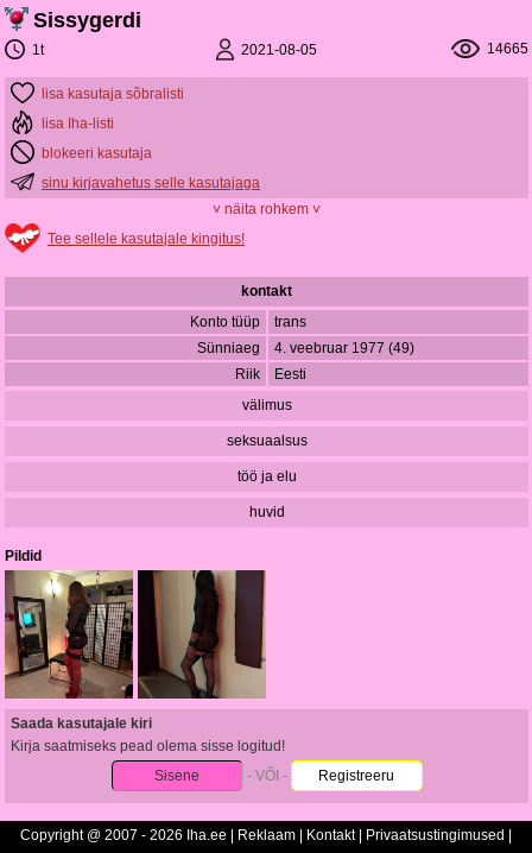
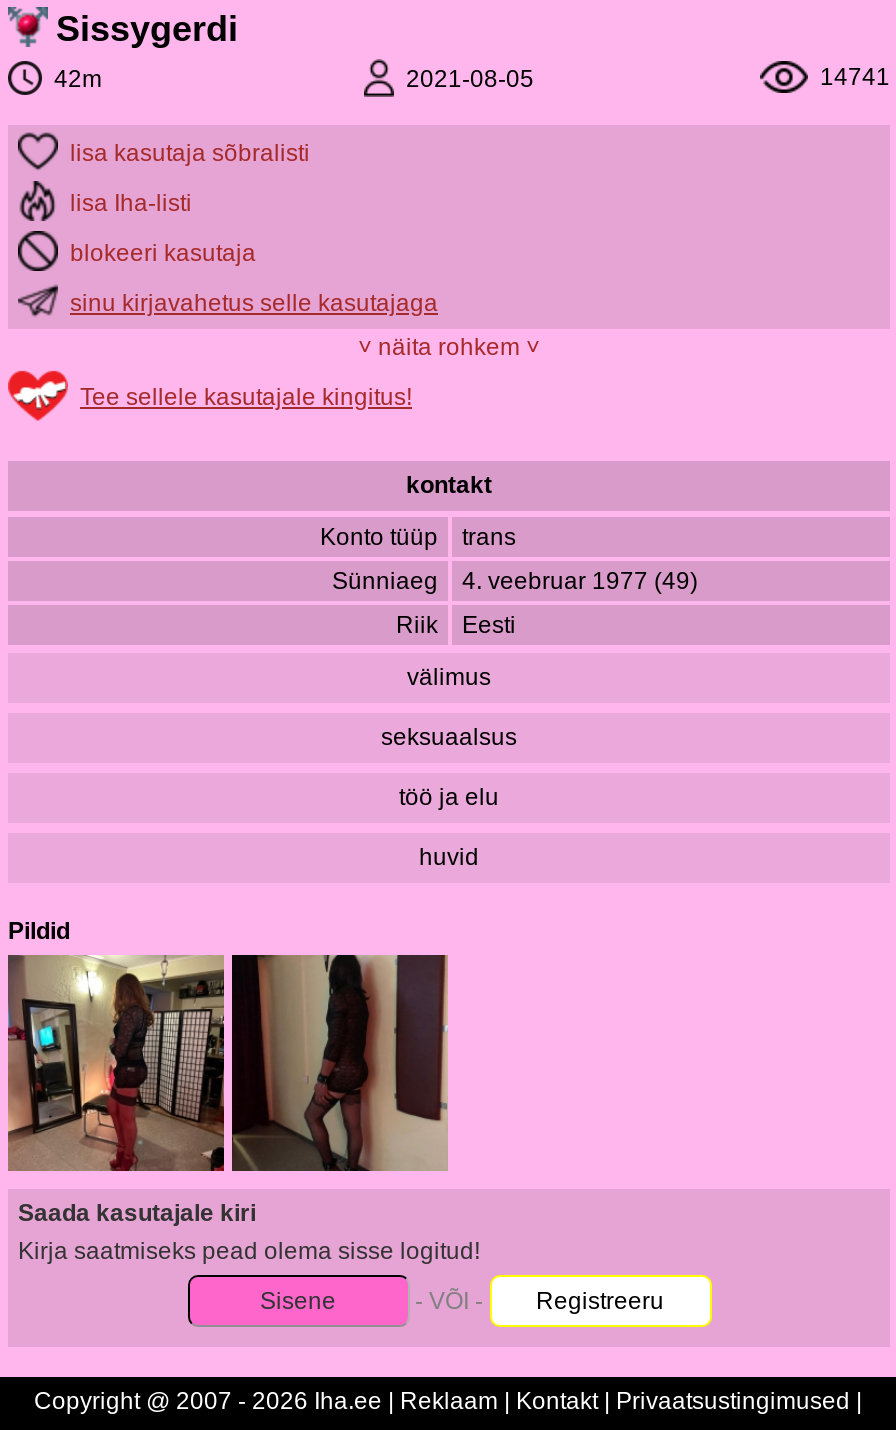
[32,42,44,58] 1t -> [54,65,102,93] 42m
[487,41,528,58] 14665 -> [820,64,890,92] 14741

